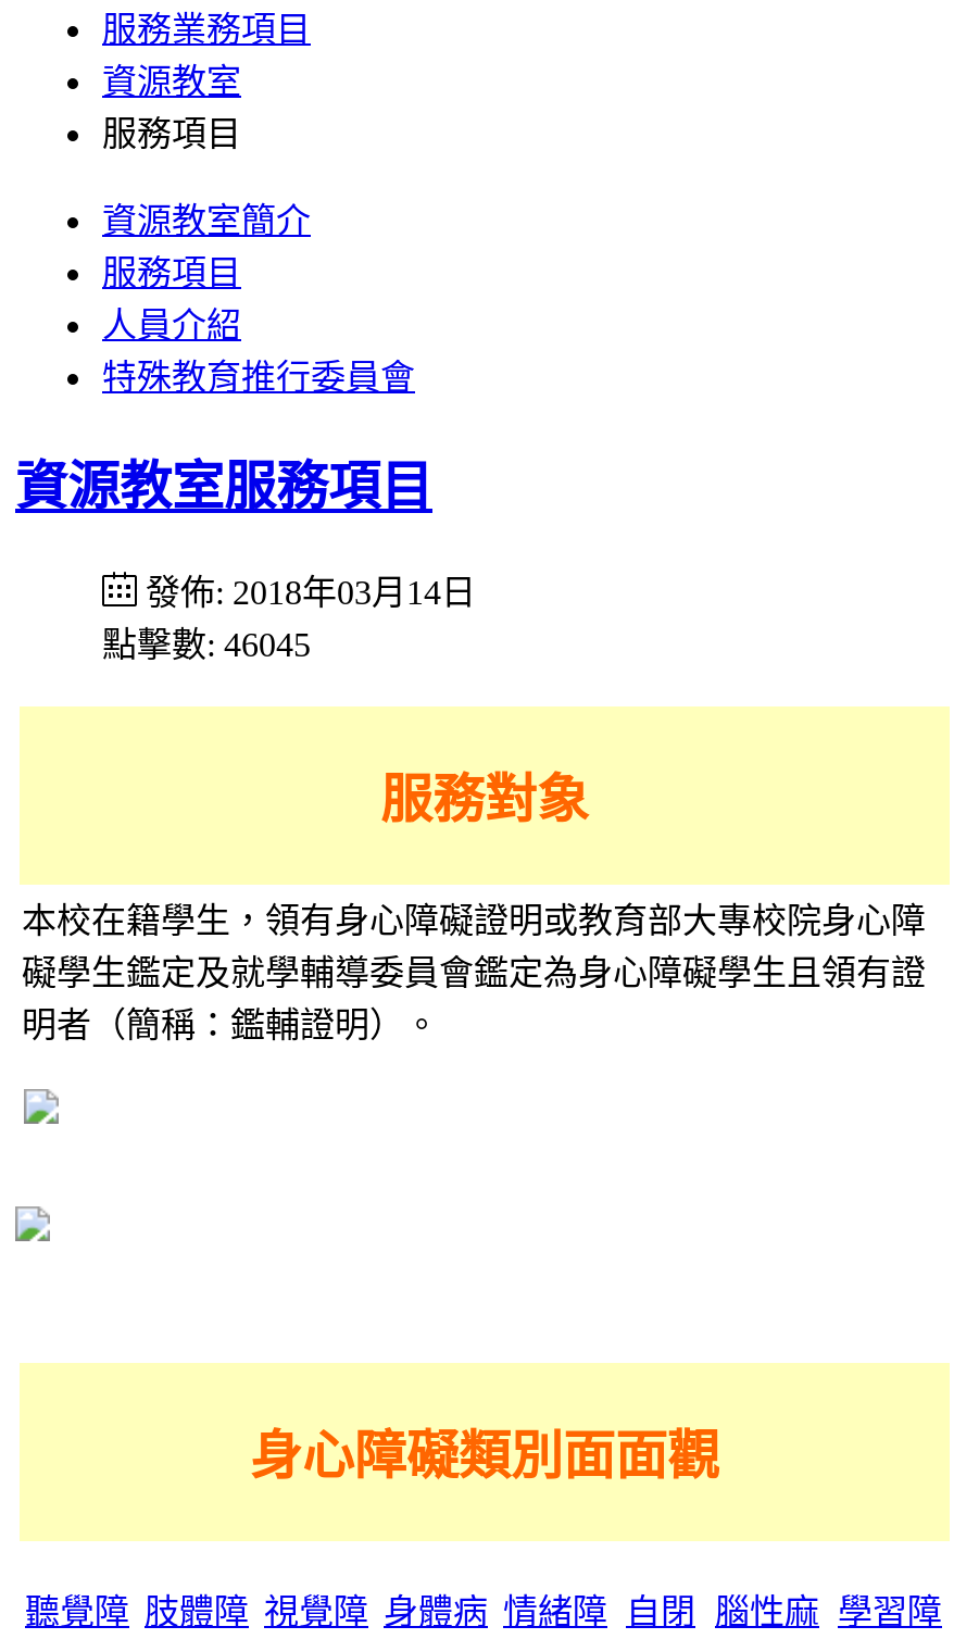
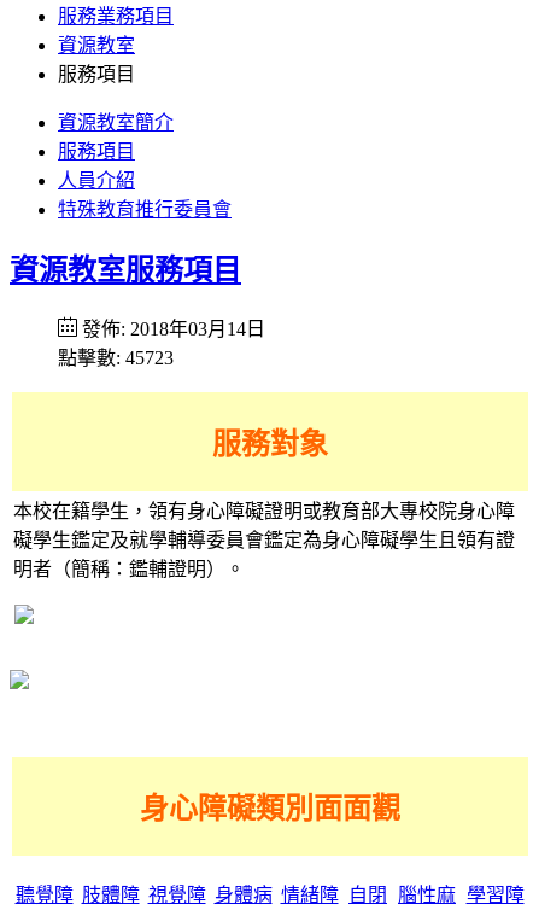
[102,626,311,663] 點擊數: 46045 -> [58,347,174,368] 點擊數: 45723

